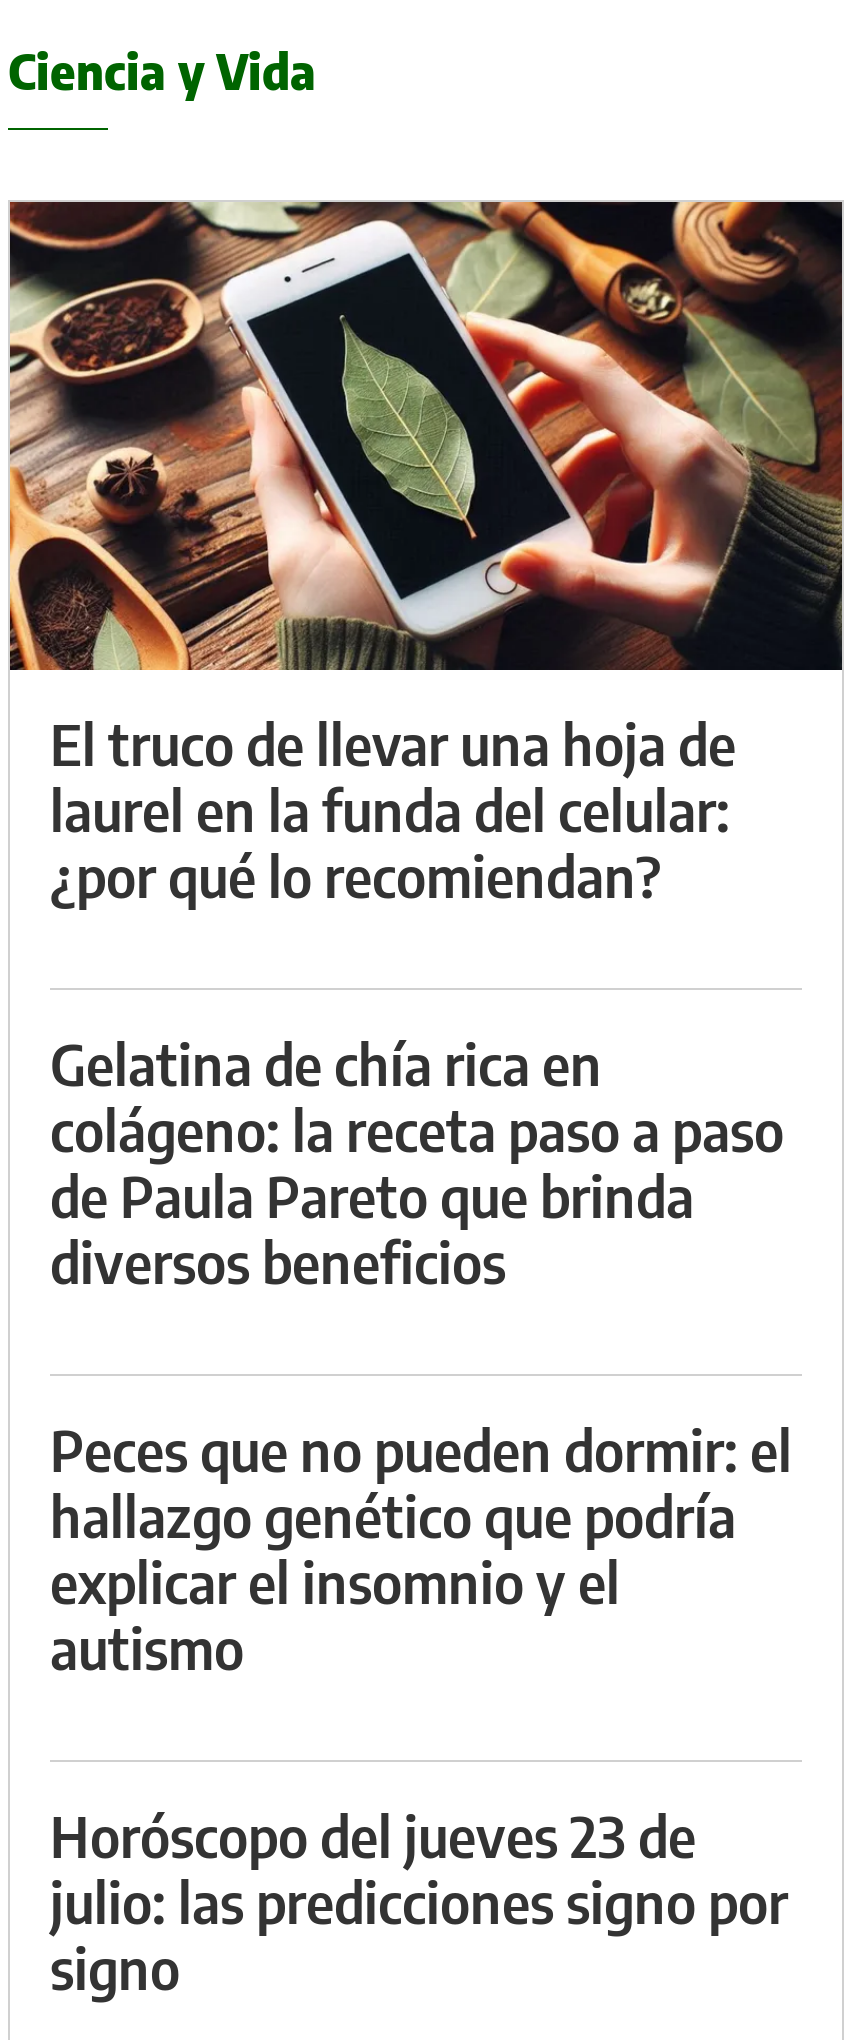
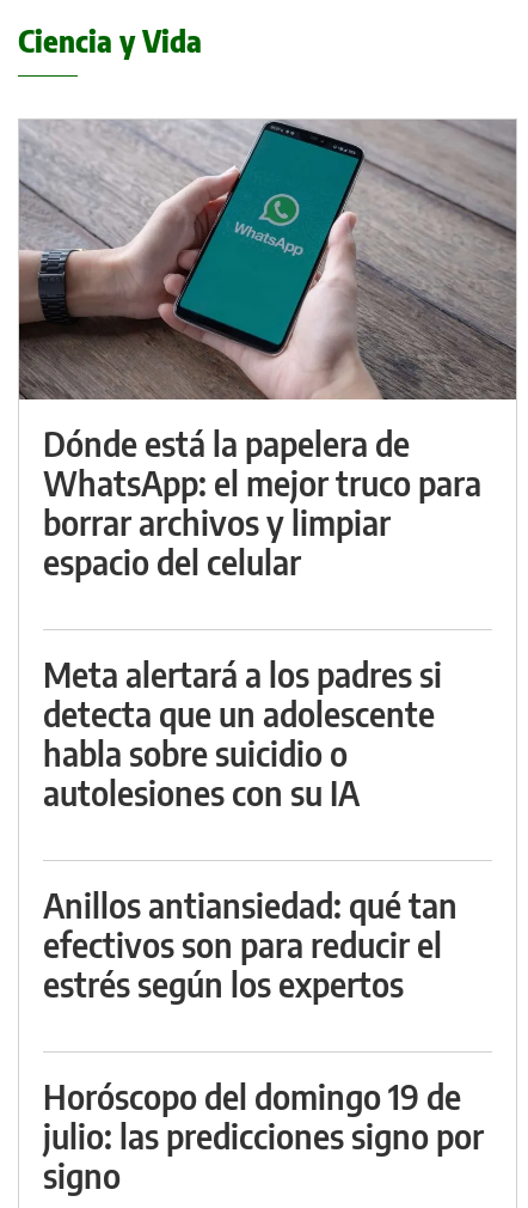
[8,200,842,910] [image] | El truco de llevar una hoja de | laurel en la funda del celular: | ¿por qué lo recomiendan? -> [18,118,517,582] [image] | Dónde está la papelera de | WhatsApp: el mejor truco para | borrar archivos y limpiar | espacio del celular
[50,1028,784,1296] Gelatina de chía rica en | colágeno: la receta paso a paso | de Paula Pareto que brinda | diversos beneficios -> [43,653,442,813] Meta alertará a los padres si | detecta que un adolescente | habla sobre suicidio o | autolesiones con su IA
[50,1414,792,1682] Peces que no pueden dormir: el | hallazgo genético que podría | explicar el insomnio y el | autismo -> [43,884,458,1005] Anillos antiansiedad: qué tan | efectivos son para reducir el | estrés según los expertos
[50,1800,696,1870] Horóscopo del jueves 23 de -> [43,1075,461,1117] Horóscopo del domingo 19 de

